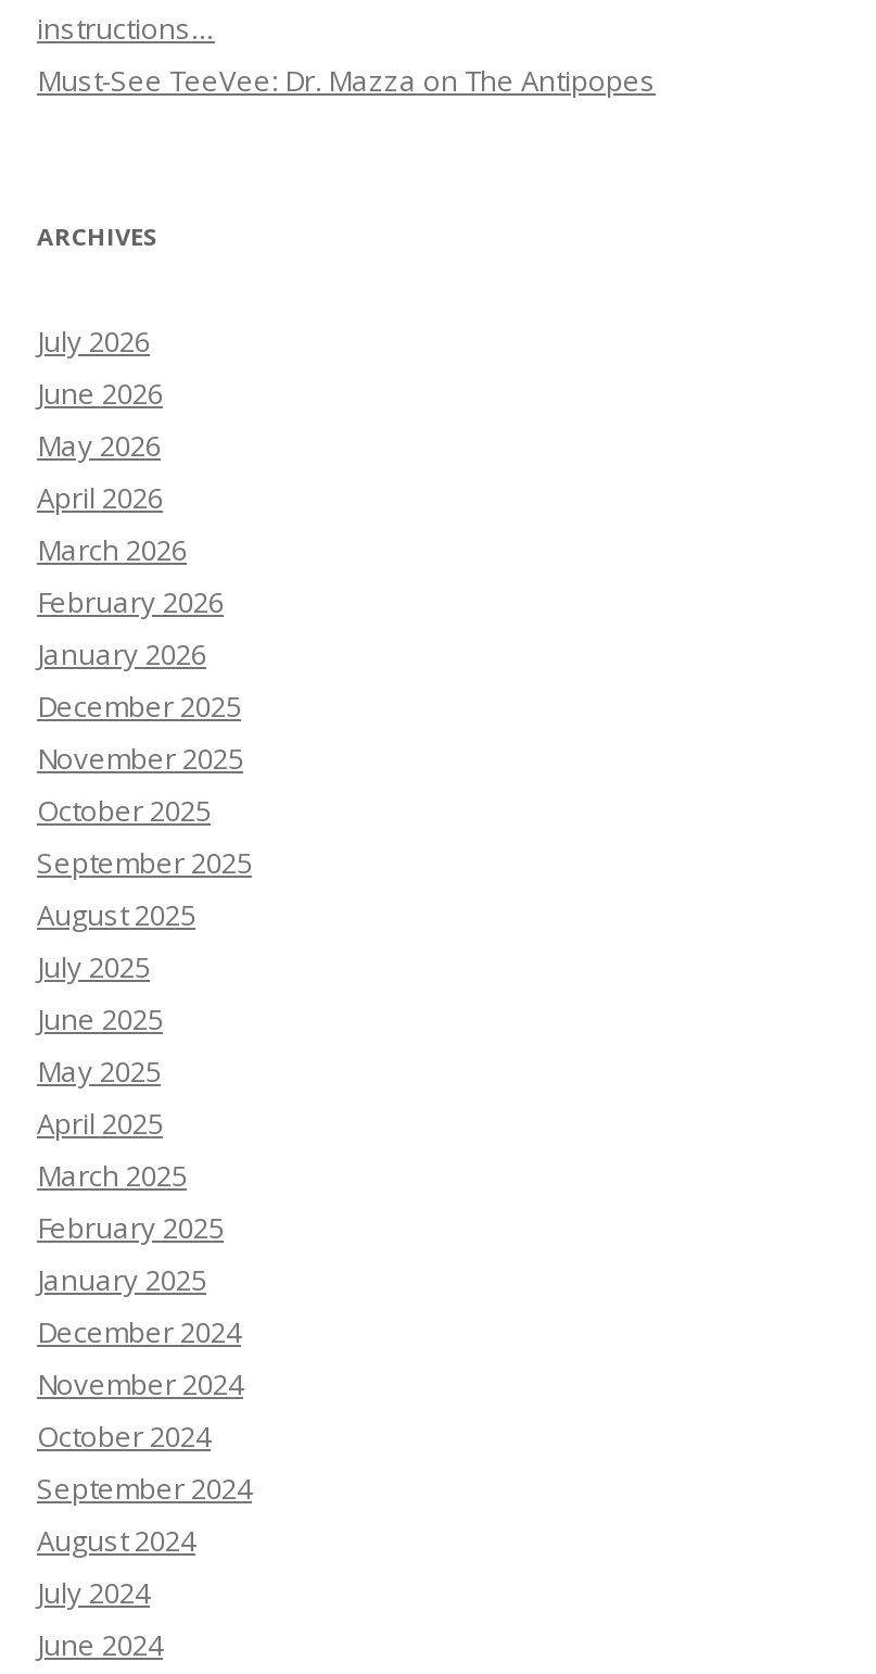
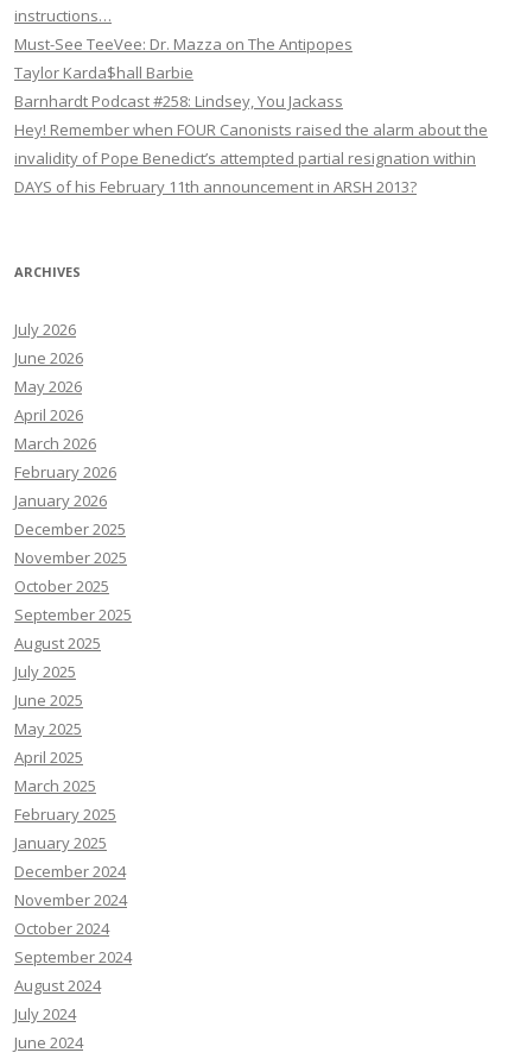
none -> [14,62,488,198] Taylor Karda$hall Barbie | Barnhardt Podcast #258: Lindsey, You Jackass | Hey! Remember when FOUR Canonists raised the alarm about the | invalidity of Pope Benedict’s attempted partial resignation within | DAYS of his February 11th announcement in ARSH 2013?

